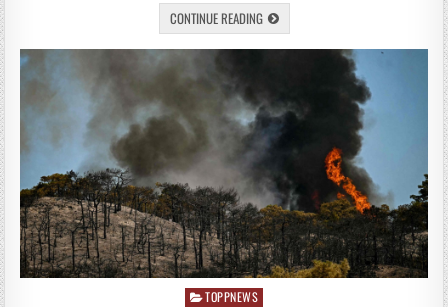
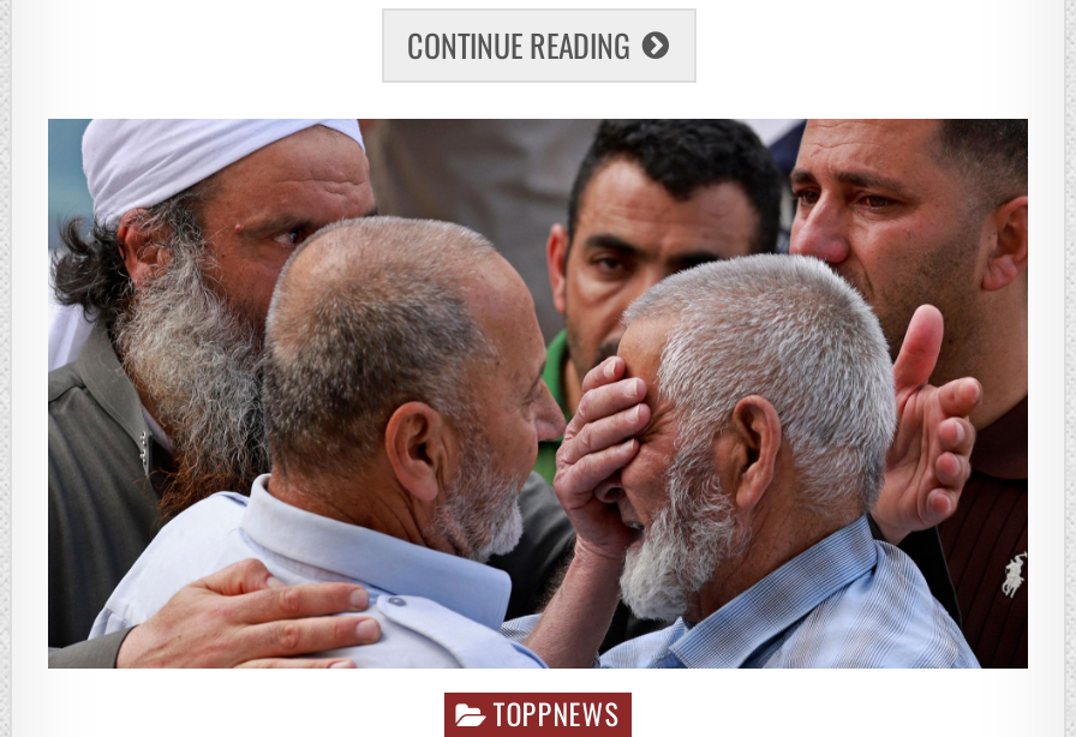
[19,48,429,279] [image] -> [46,118,1030,672] [image]

